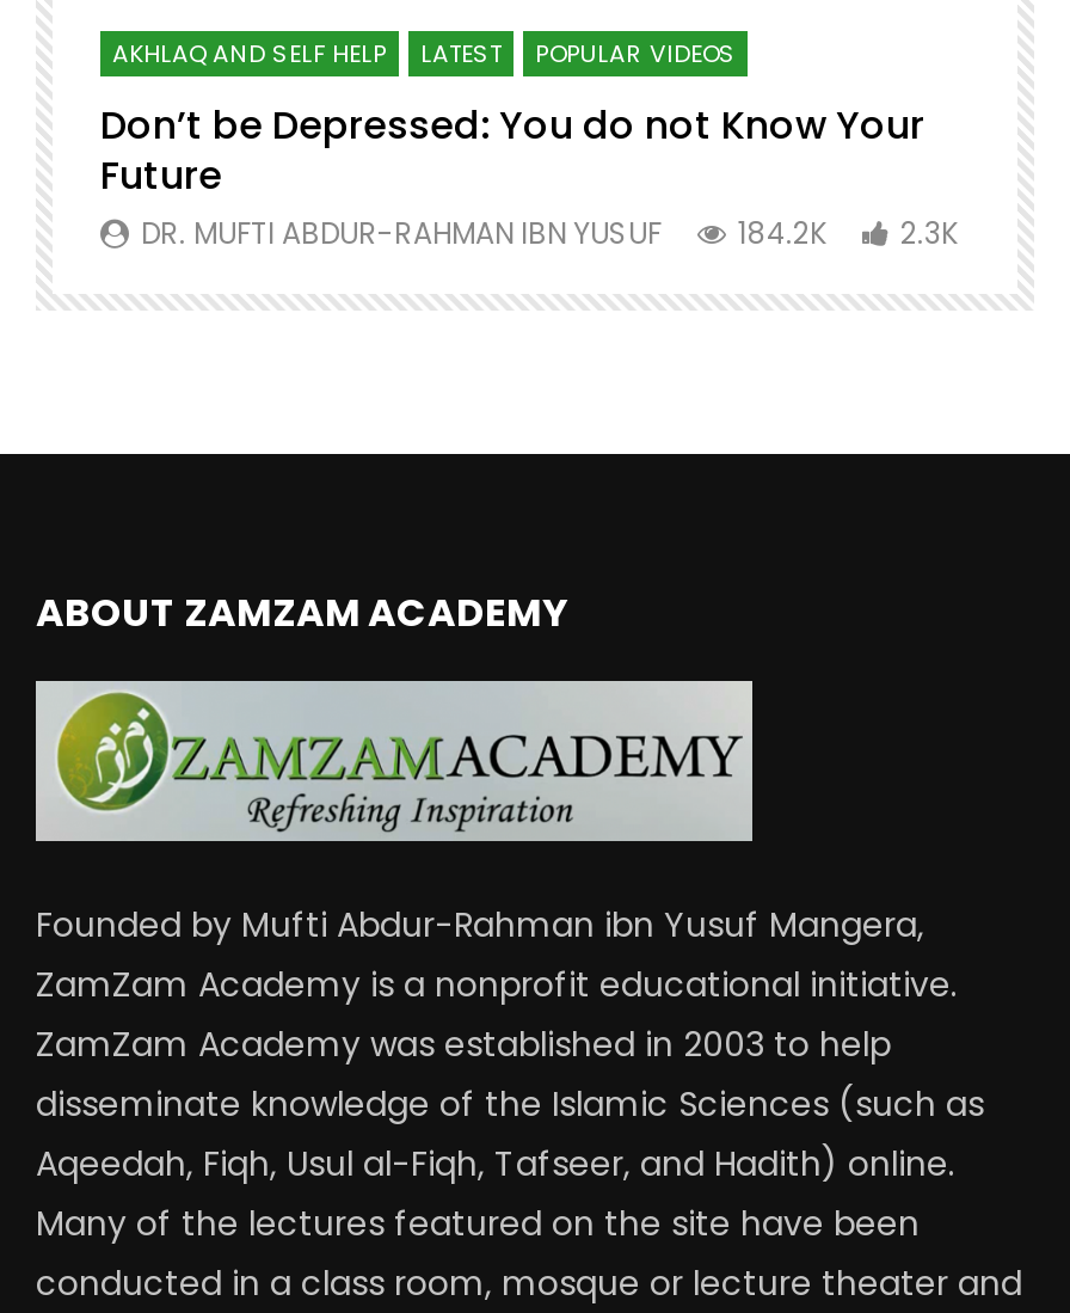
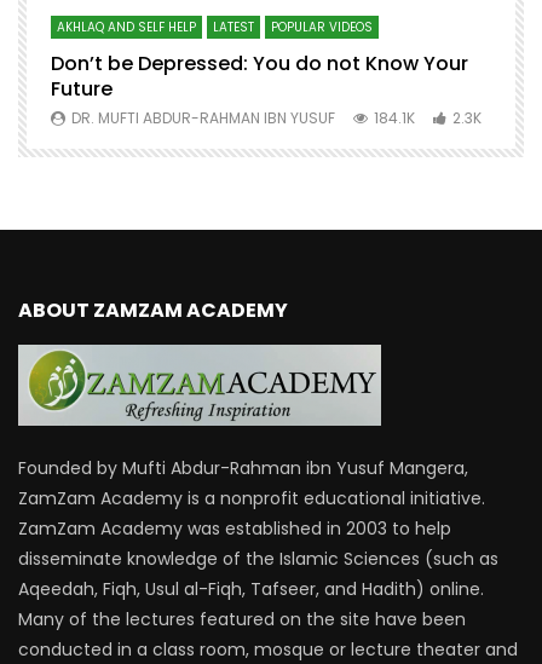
[141,213,958,254] DR. MUFTI ABDUR-RAHMAN IBN YUSUF 184.2K 2.3K -> [71,108,482,128] DR. MUFTI ABDUR-RAHMAN IBN YUSUF 184.1K 2.3K

